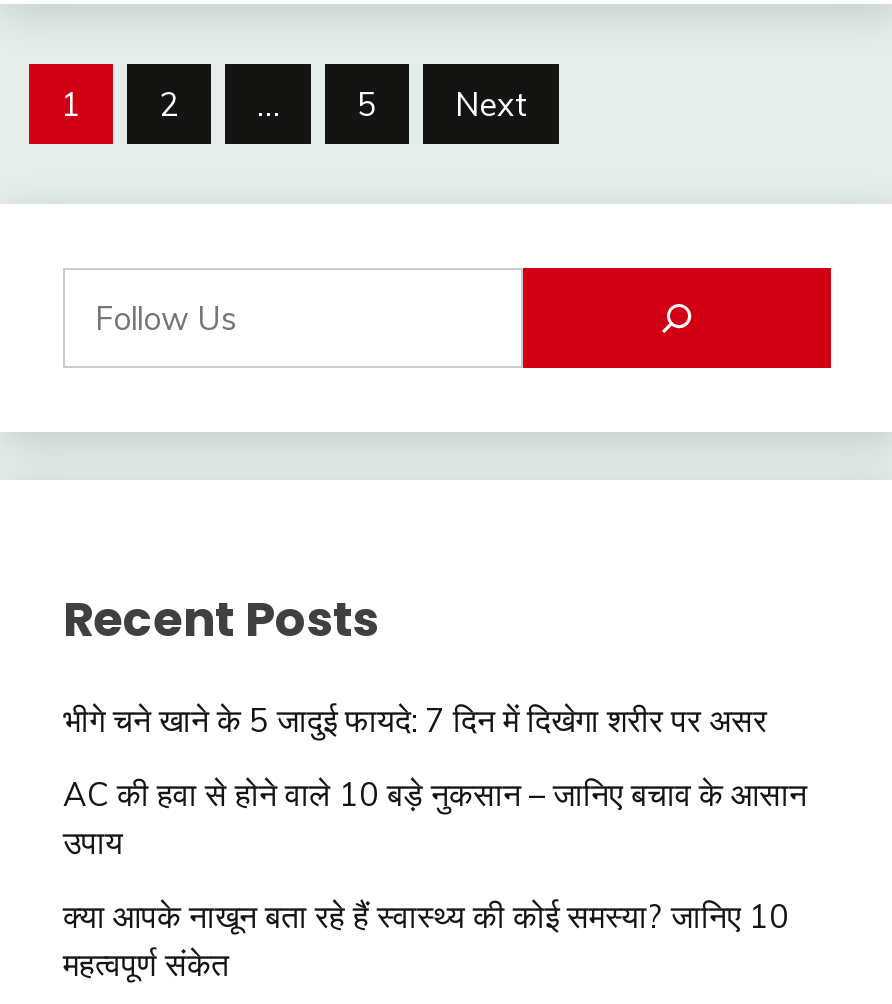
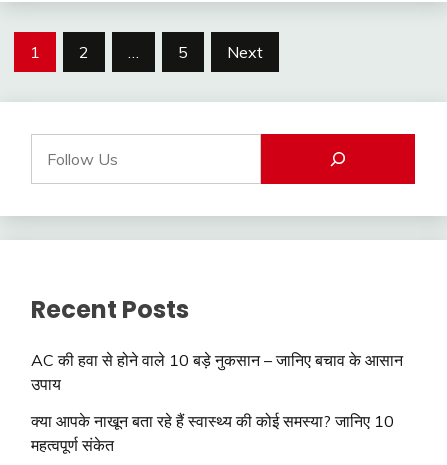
[63,700,767,740] भीगे चने खाने के 5 जादुई फायदे: 7 दिन में दिखेगा शरीर पर असर -> none

